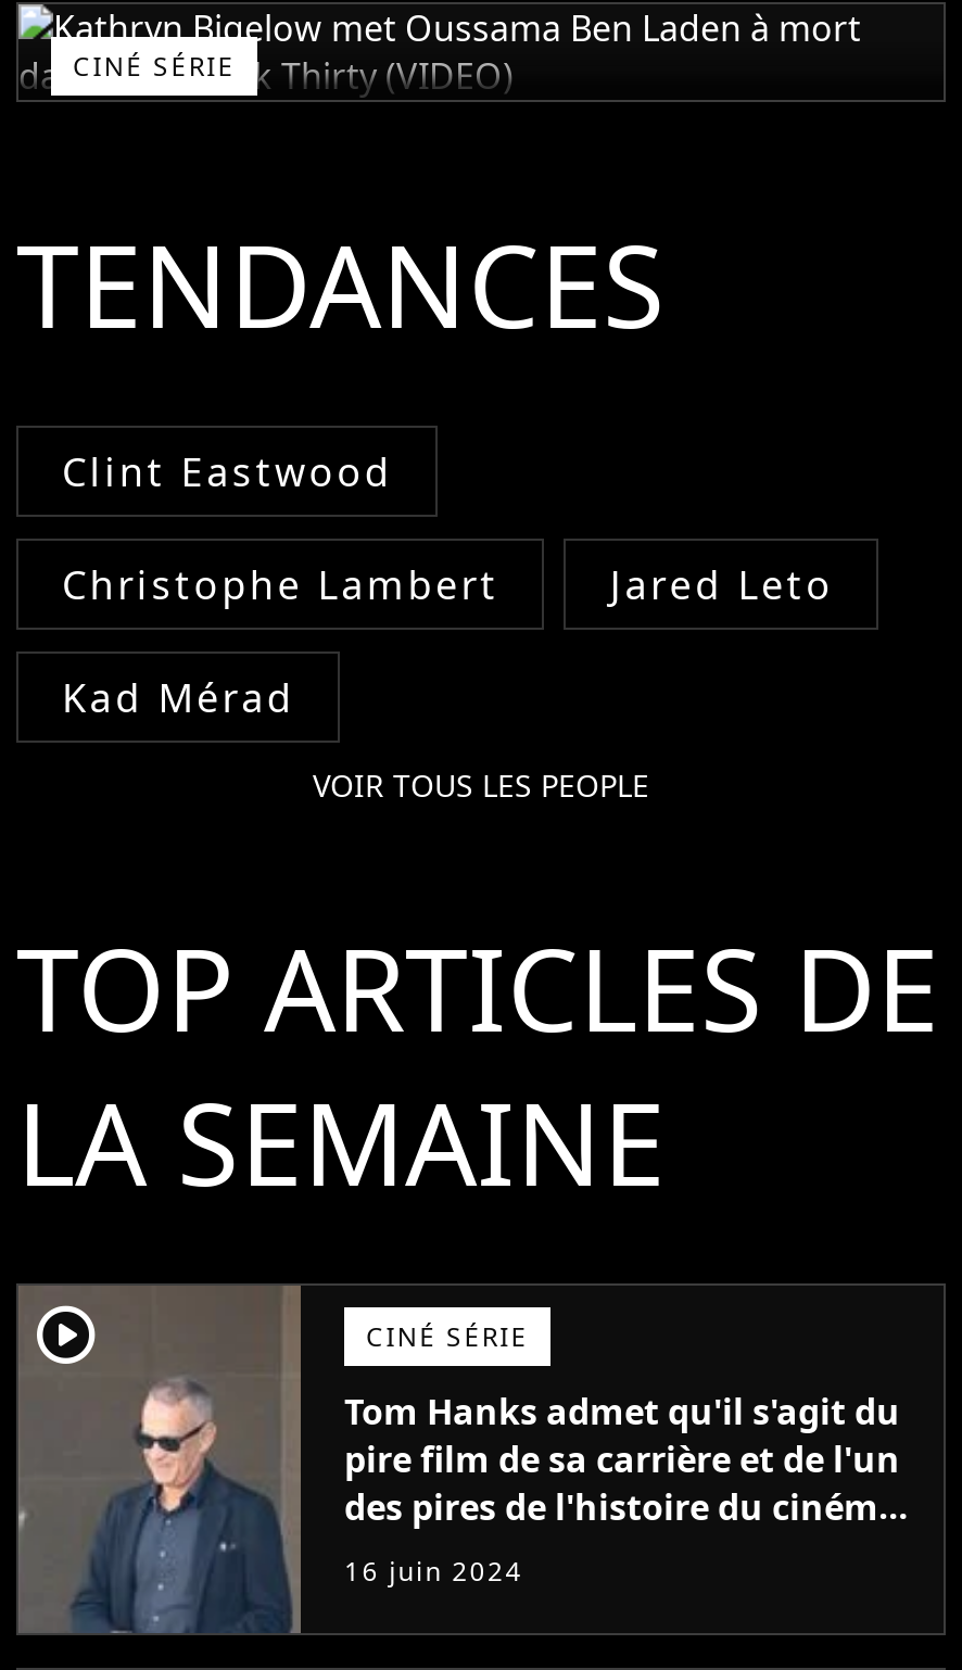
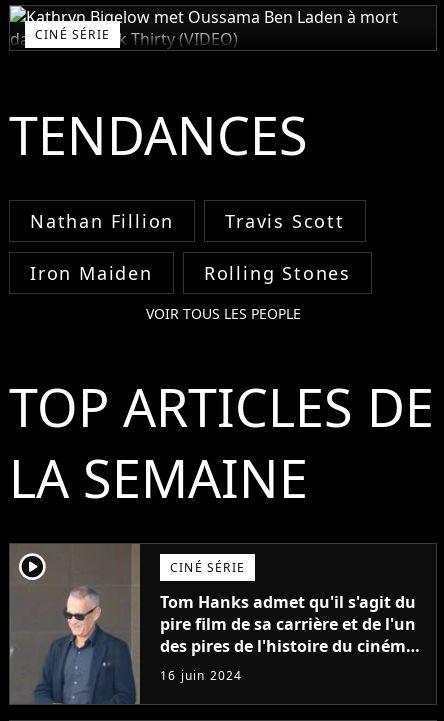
[62,445,834,723] Clint Eastwood | Christophe Lambert | Jared Leto | Kad Mérad -> [30,209,351,285] Nathan Fillion | Travis Scott | Iron Maiden | Rolling Stones

